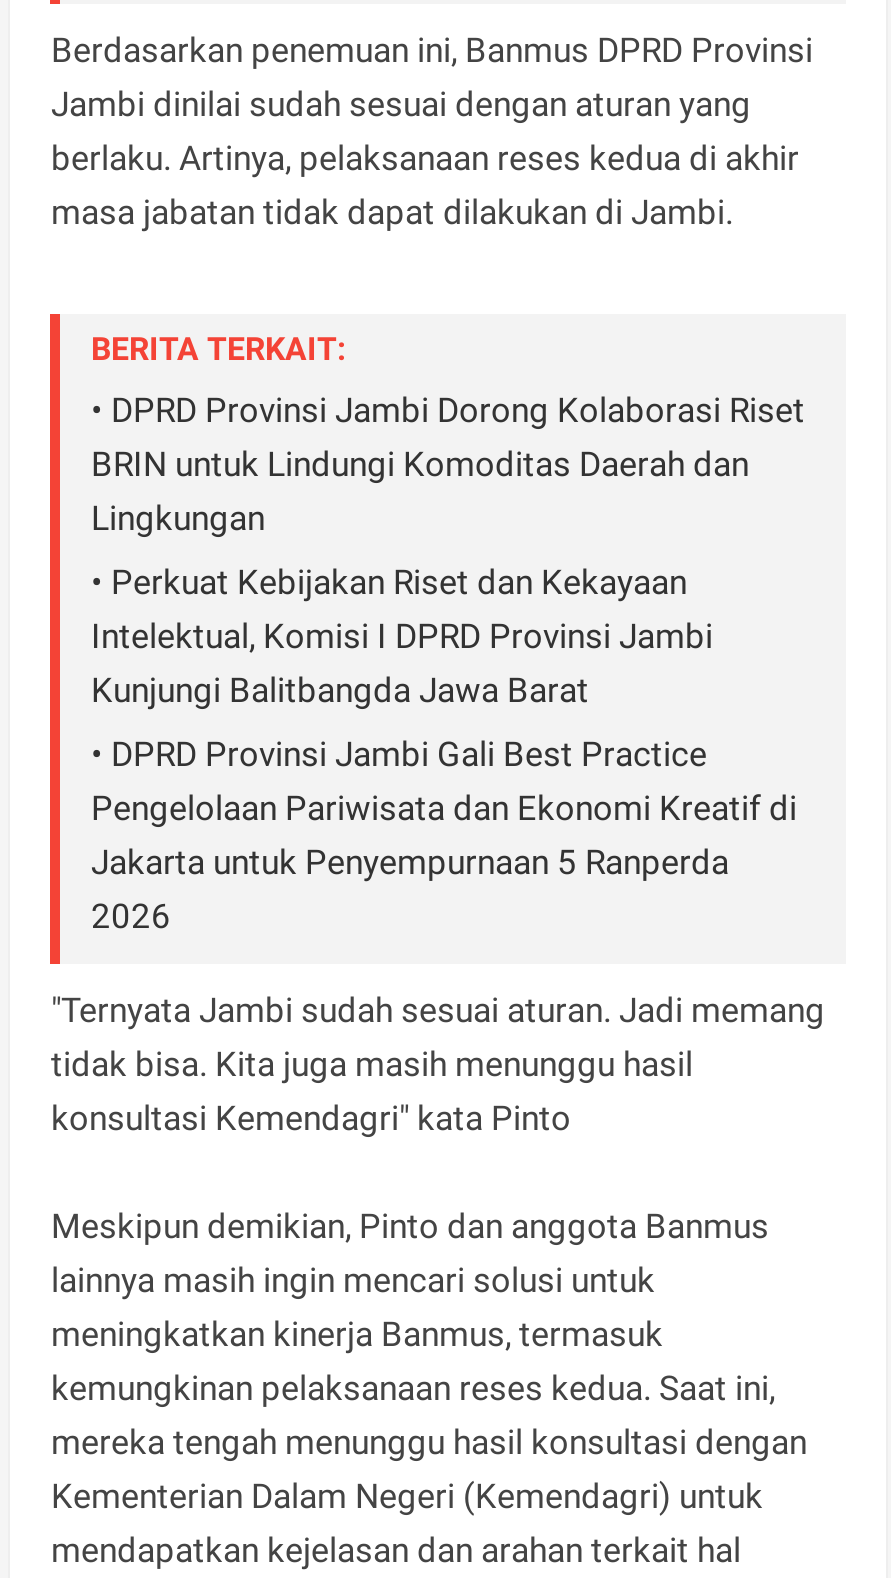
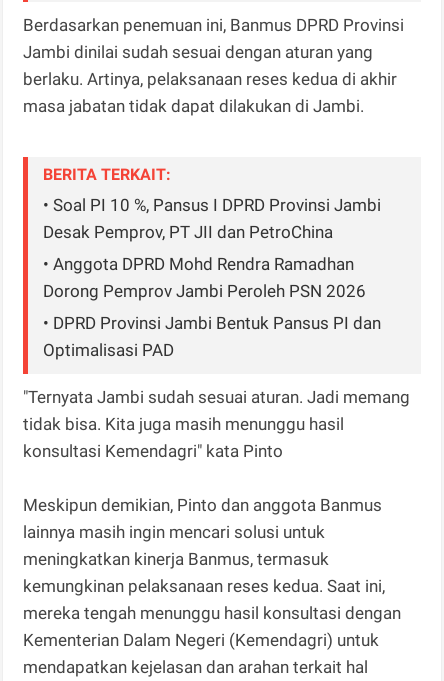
[91,390,805,538] • DPRD Provinsi Jambi Dorong Kolaborasi Riset | BRIN untuk Lindungi Komoditas Daerah dan | Lingkungan -> [43,195,381,242] • Soal PI 10 %, Pansus I DPRD Provinsi Jambi | Desak Pemprov, PT JII dan PetroChina
[91,562,713,710] • Perkuat Kebijakan Riset dan Kekayaan | Intelektual, Komisi I DPRD Provinsi Jambi | Kunjungi Balitbangda Jawa Barat -> [43,254,366,301] • Anggota DPRD Mohd Rendra Ramadhan | Dorong Pemprov Jambi Peroleh PSN 2026
[91,734,797,936] • DPRD Provinsi Jambi Gali Best Practice | Pengelolaan Pariwisata dan Ekonomi Kreatif di | Jakarta untuk Penyempurnaan 5 Ranperda | 2026 -> [43,313,381,360] • DPRD Provinsi Jambi Bentuk Pansus PI dan | Optimalisasi PAD

